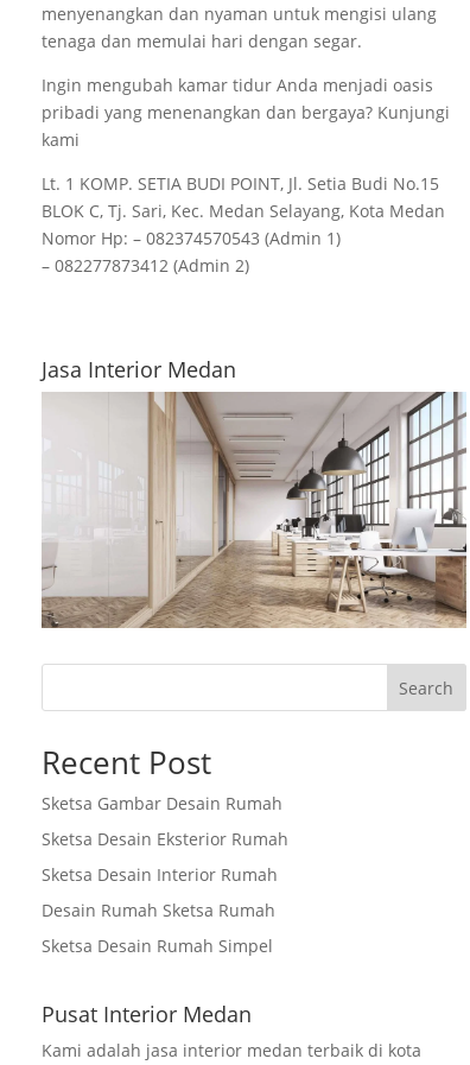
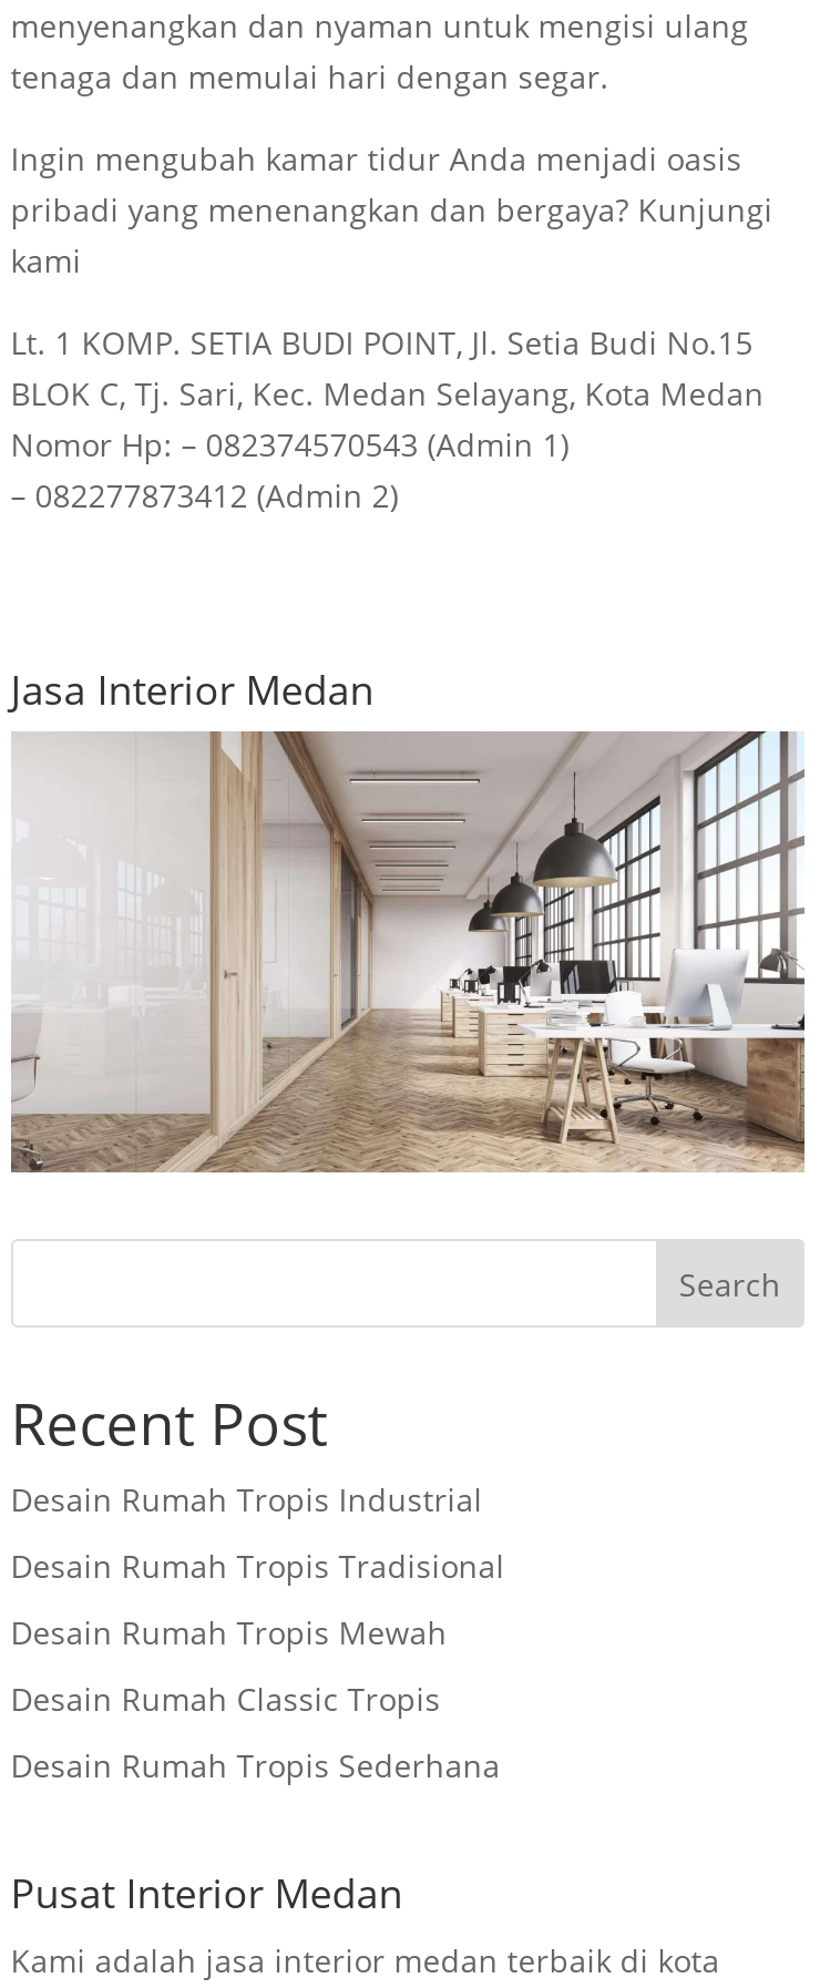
[41,792,282,815] Sketsa Gambar Desain Rumah -> [11,1479,483,1521] Desain Rumah Tropis Industrial
[41,828,288,850] Sketsa Desain Eksterior Rumah -> [11,1545,505,1588] Desain Rumah Tropis Tradisional
[41,864,277,886] Sketsa Desain Interior Rumah -> [11,1612,447,1654] Desain Rumah Tropis Mewah
[41,899,275,922] Desain Rumah Sketsa Rumah -> [11,1678,441,1720] Desain Rumah Classic Tropis
[41,935,273,957] Sketsa Desain Rumah Simpel -> [11,1745,500,1787] Desain Rumah Tropis Sederhana

